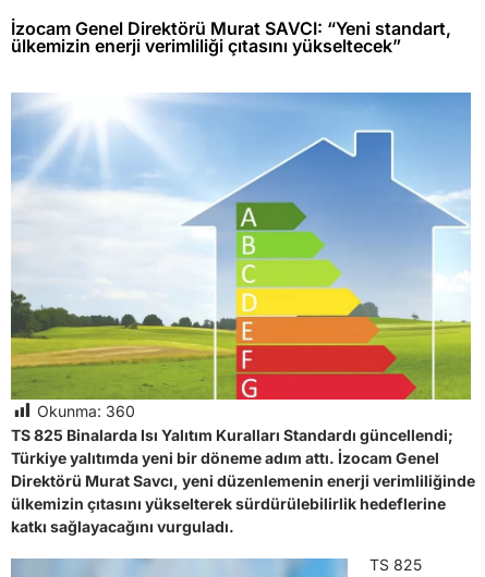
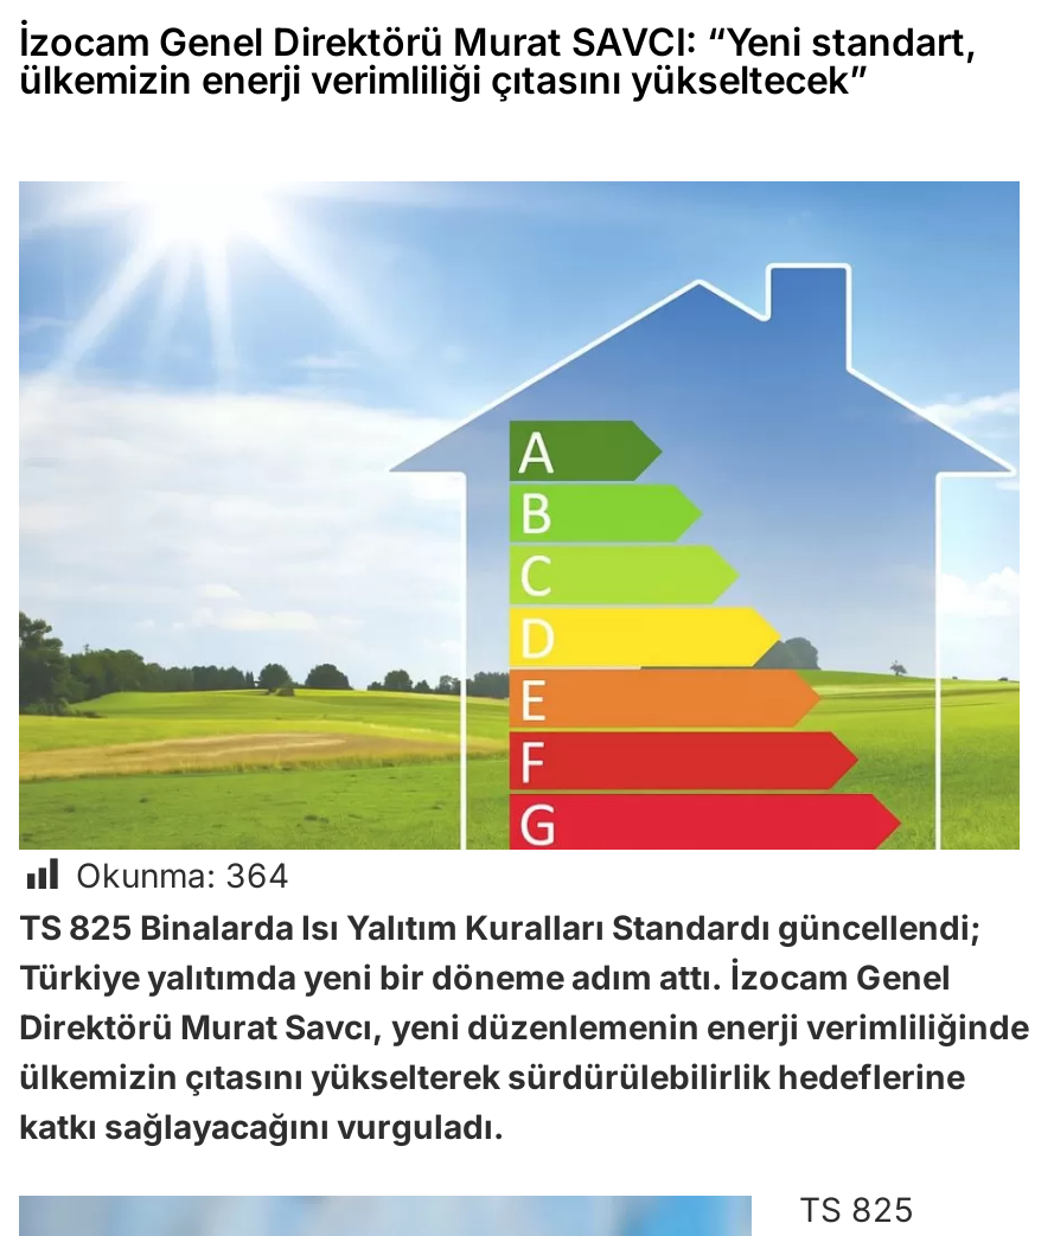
[37,401,135,420] Okunma: 360 -> [76,853,289,894] Okunma: 364

